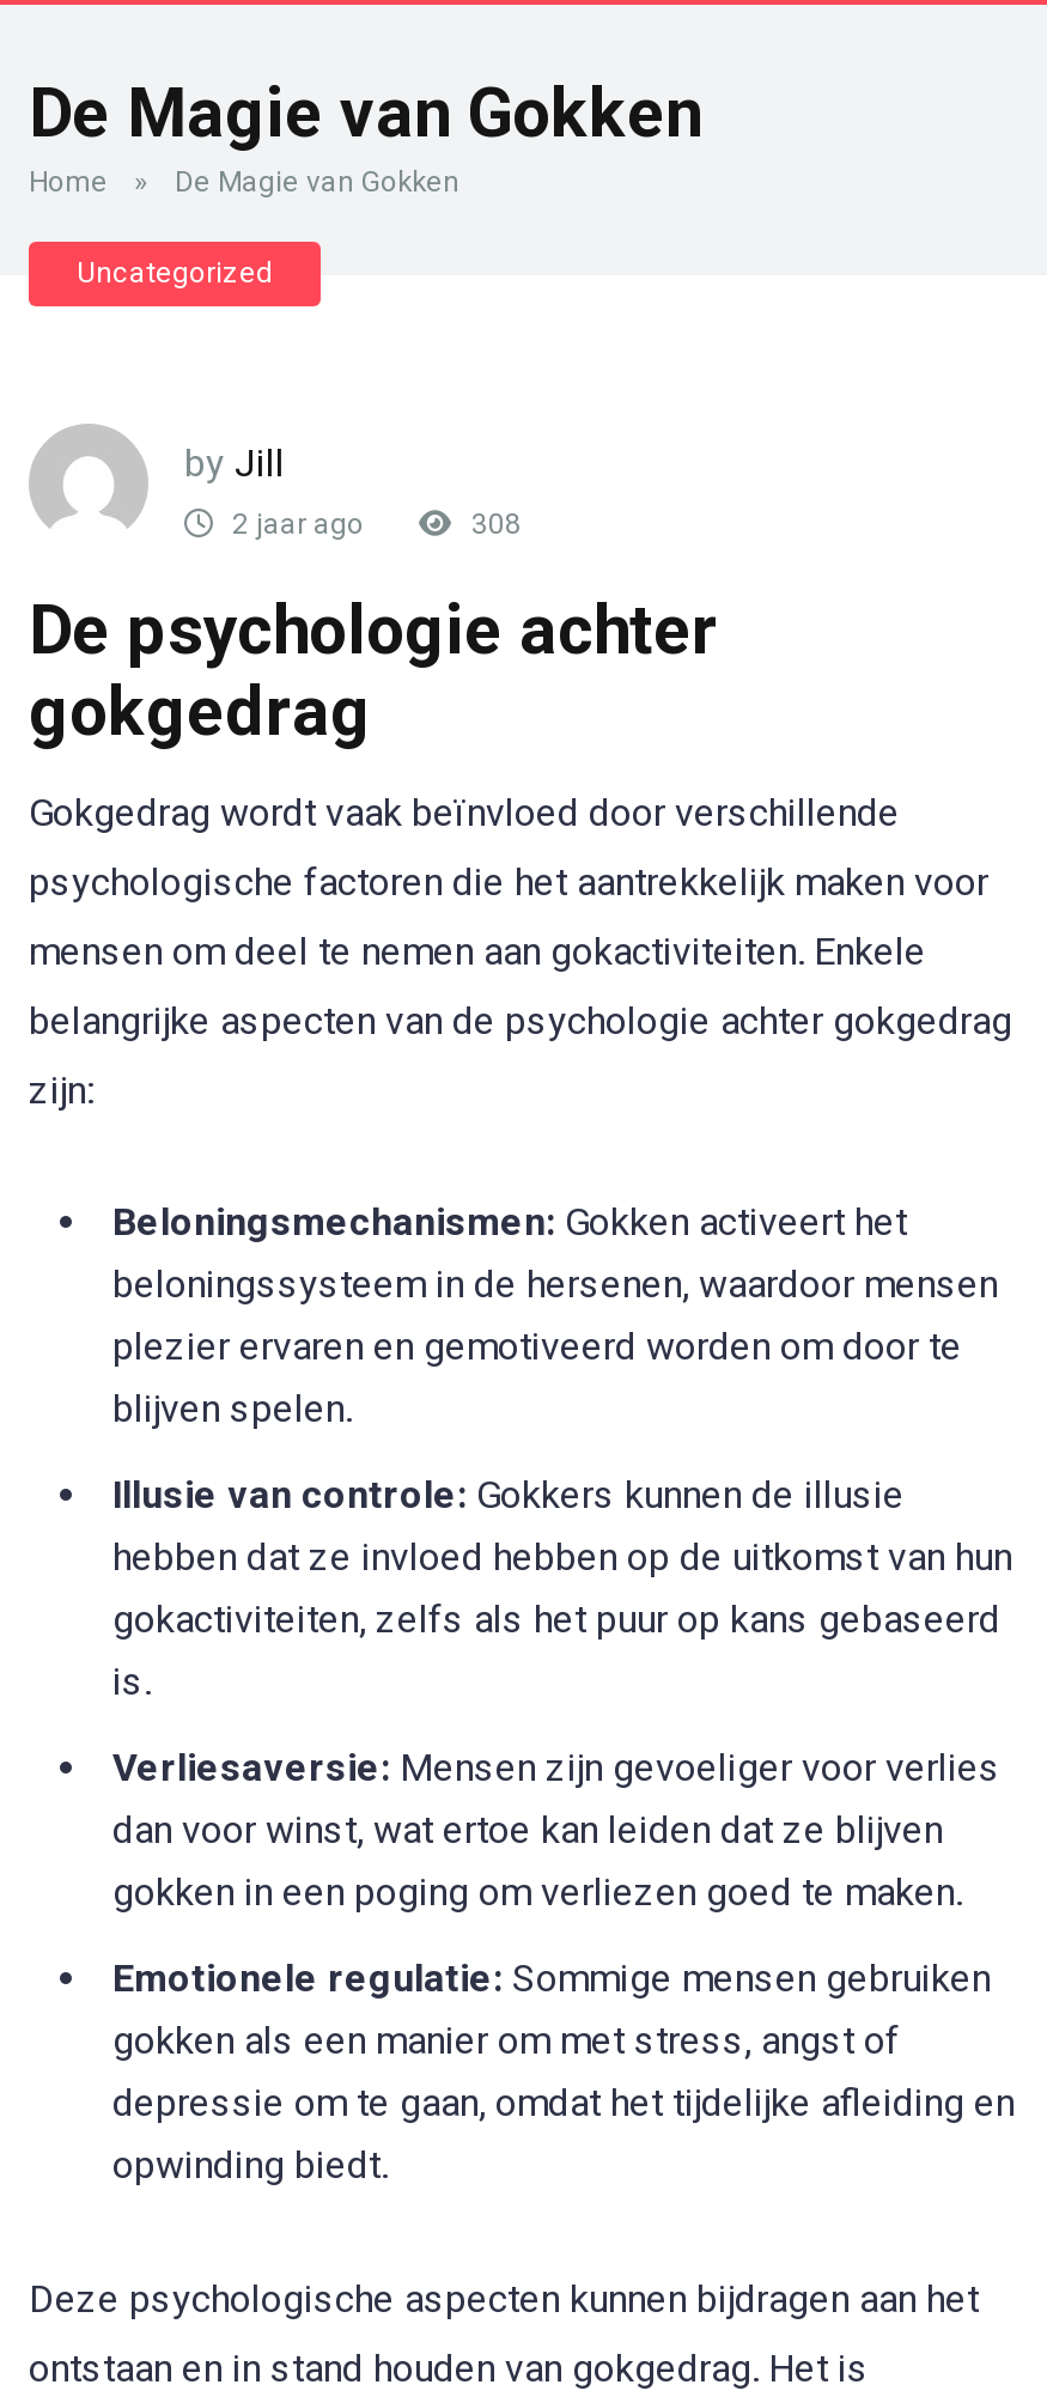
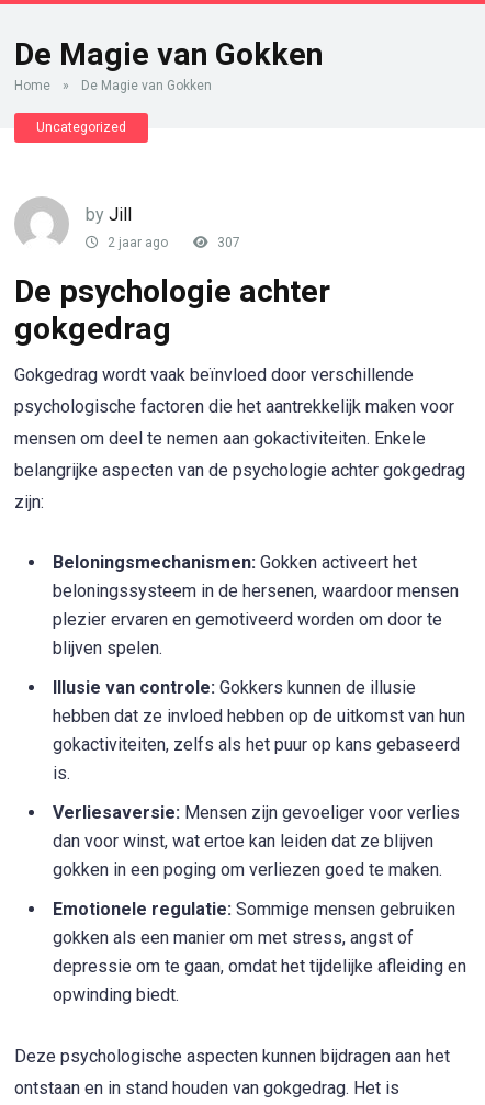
[464,508,522,541] 308 -> [214,235,240,250] 307

